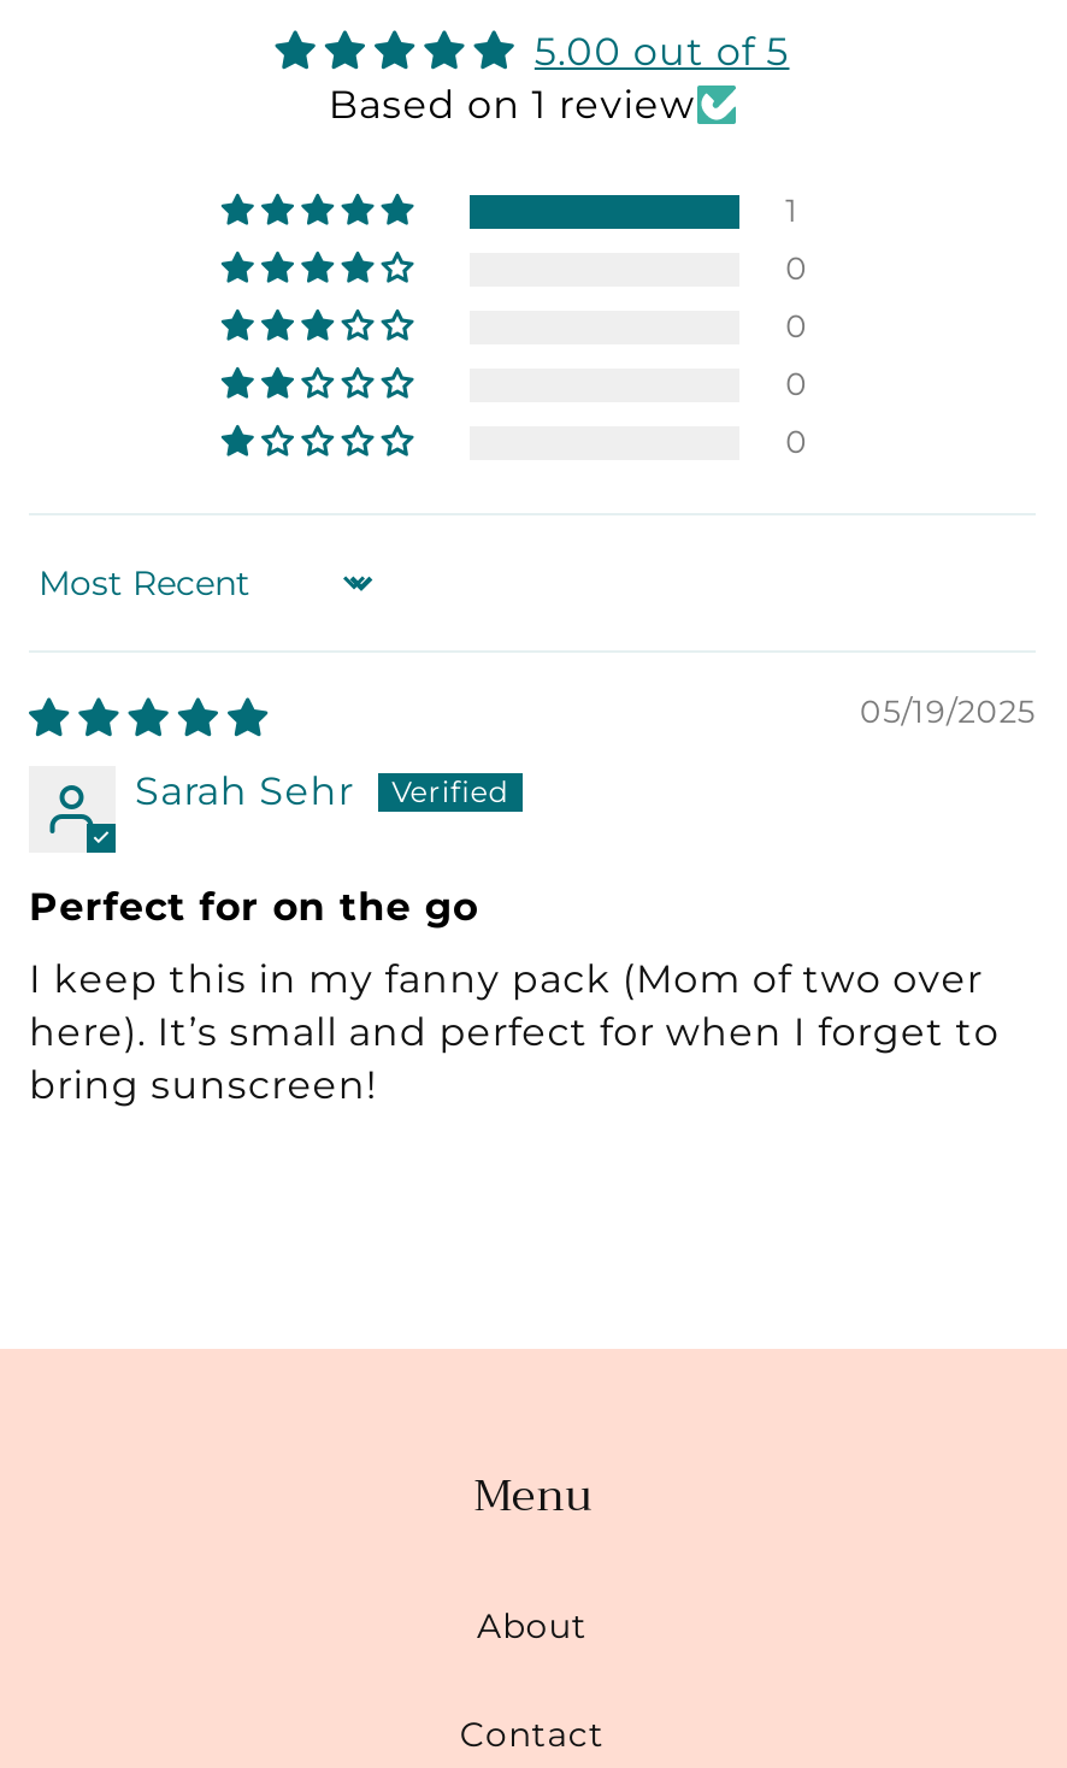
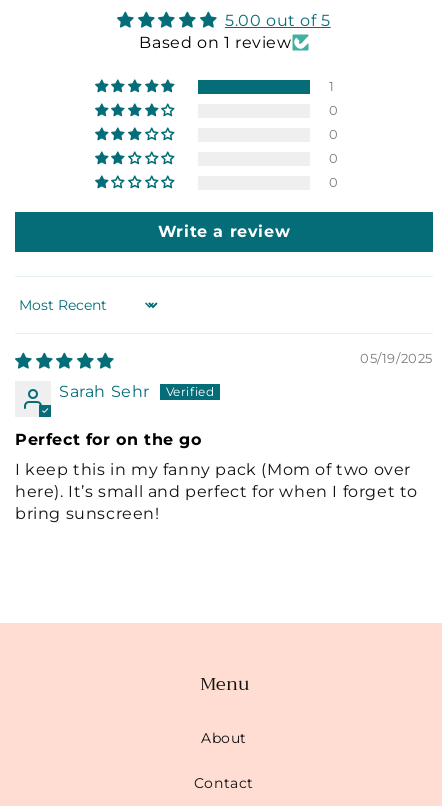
none -> [158,221,290,240] Write a review

